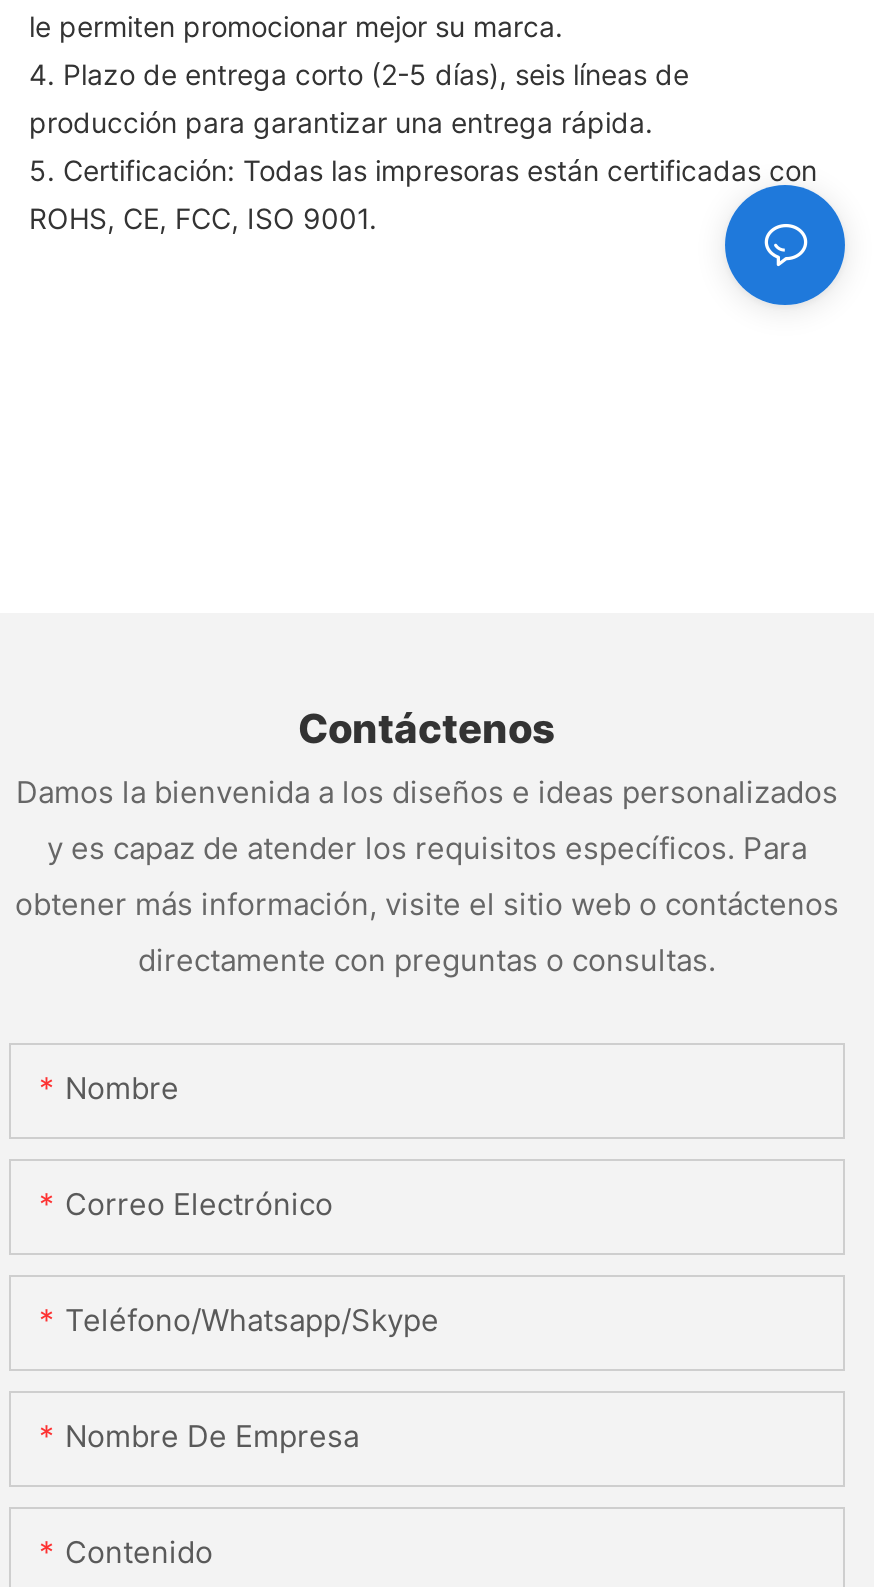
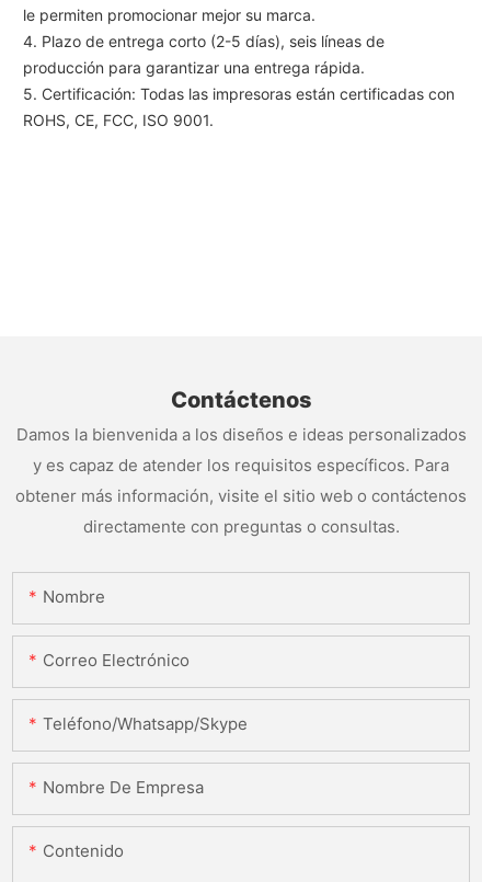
[721,191,849,309] [image] -> none

